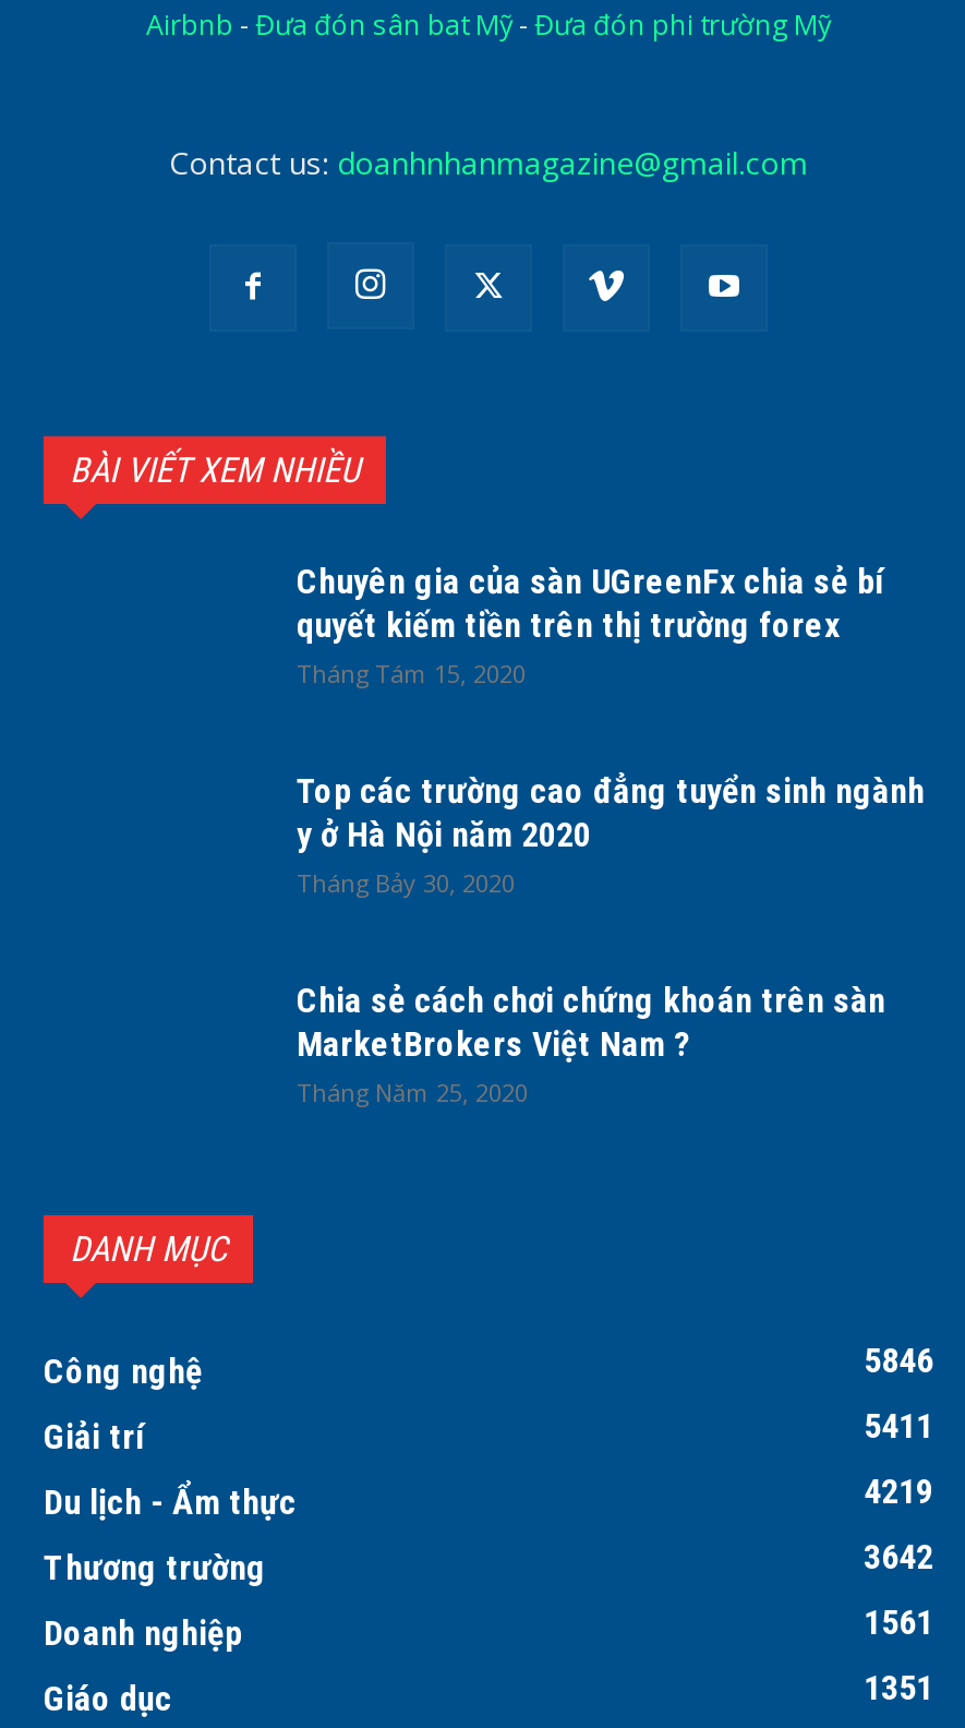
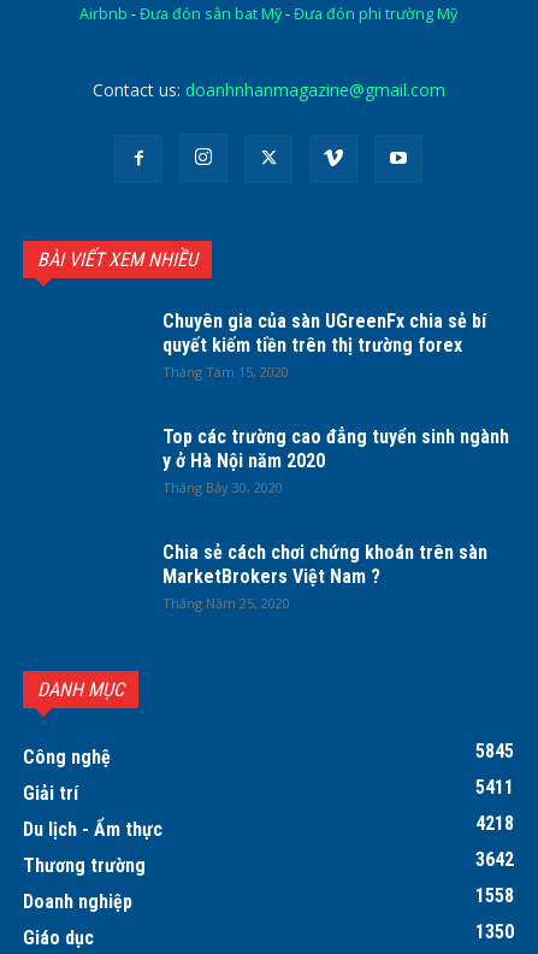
[864,1339,933,1380] 5846 -> [475,739,514,762] 5845
[864,1470,933,1511] 4219 -> [475,812,514,834] 4218
[864,1601,933,1642] 1561 -> [475,884,514,907] 1558
[864,1666,933,1708] 1351 -> [475,920,514,943] 1350

